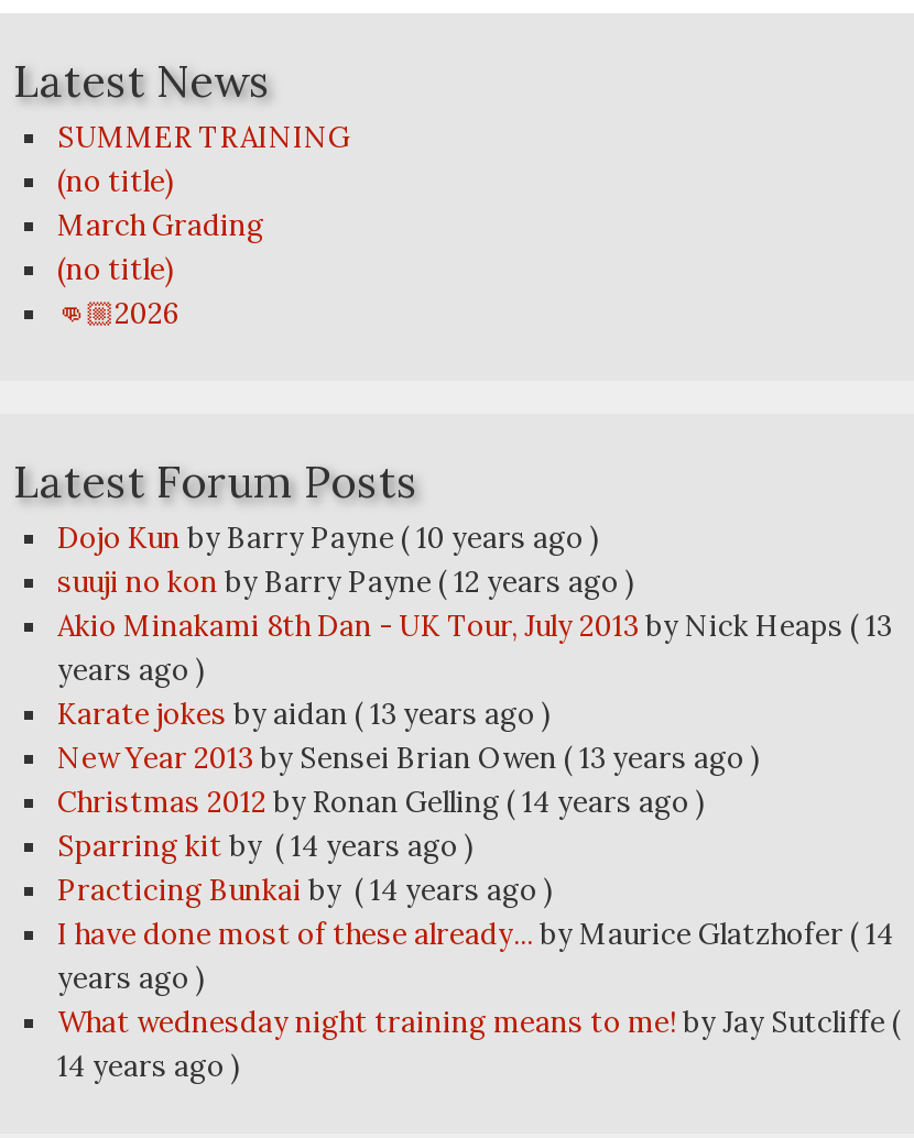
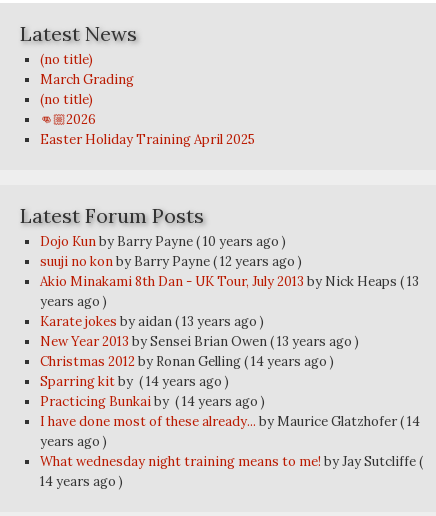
[57,119,350,156] SUMMER TRAINING -> none
moved [57,163,264,288] -> [40,51,134,108]: (no title) | March Grading | (no title)
none -> [40,131,255,148] Easter Holiday Training April 2025

